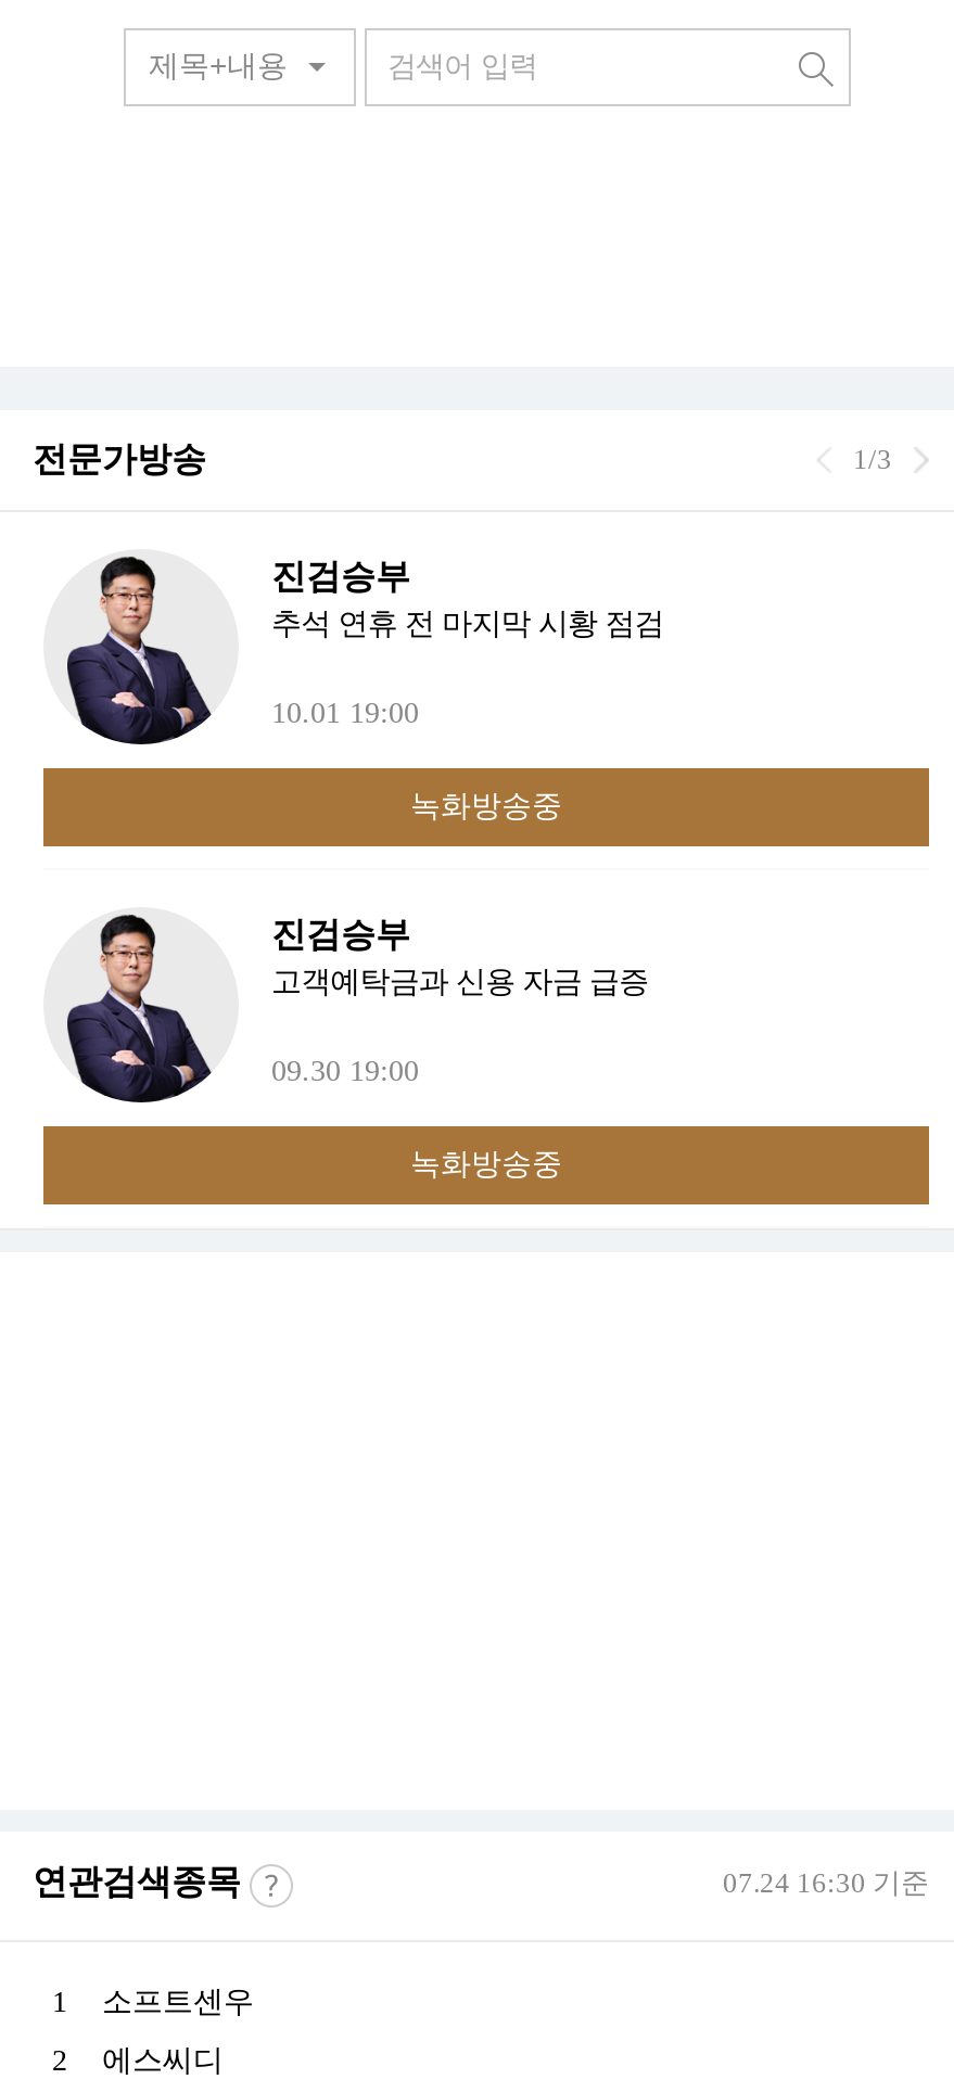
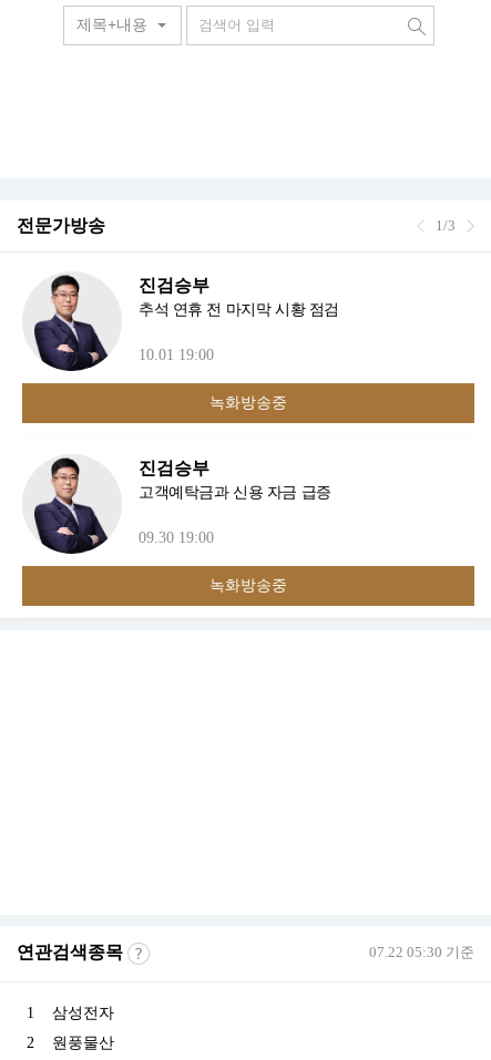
[723,1866,929,1899] 07.24 16:30 기준 -> [369,944,474,960] 07.22 05:30 기준
[102,1986,254,2018] 소프트센우 -> [52,1005,114,1021] 삼성전자
[102,2043,224,2076] 에스씨디 -> [52,1034,114,1051] 원풍물산

